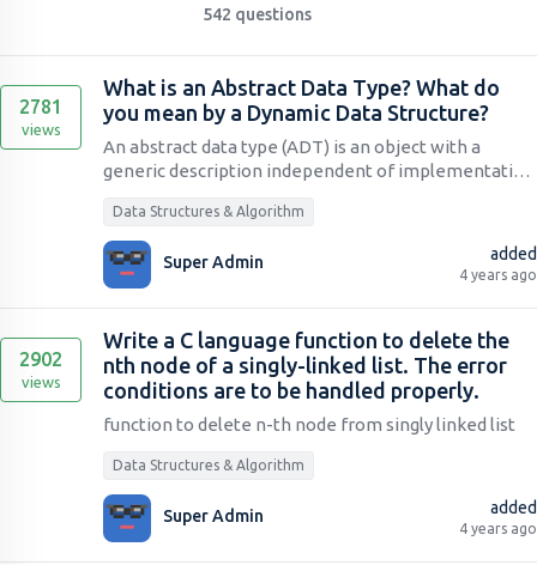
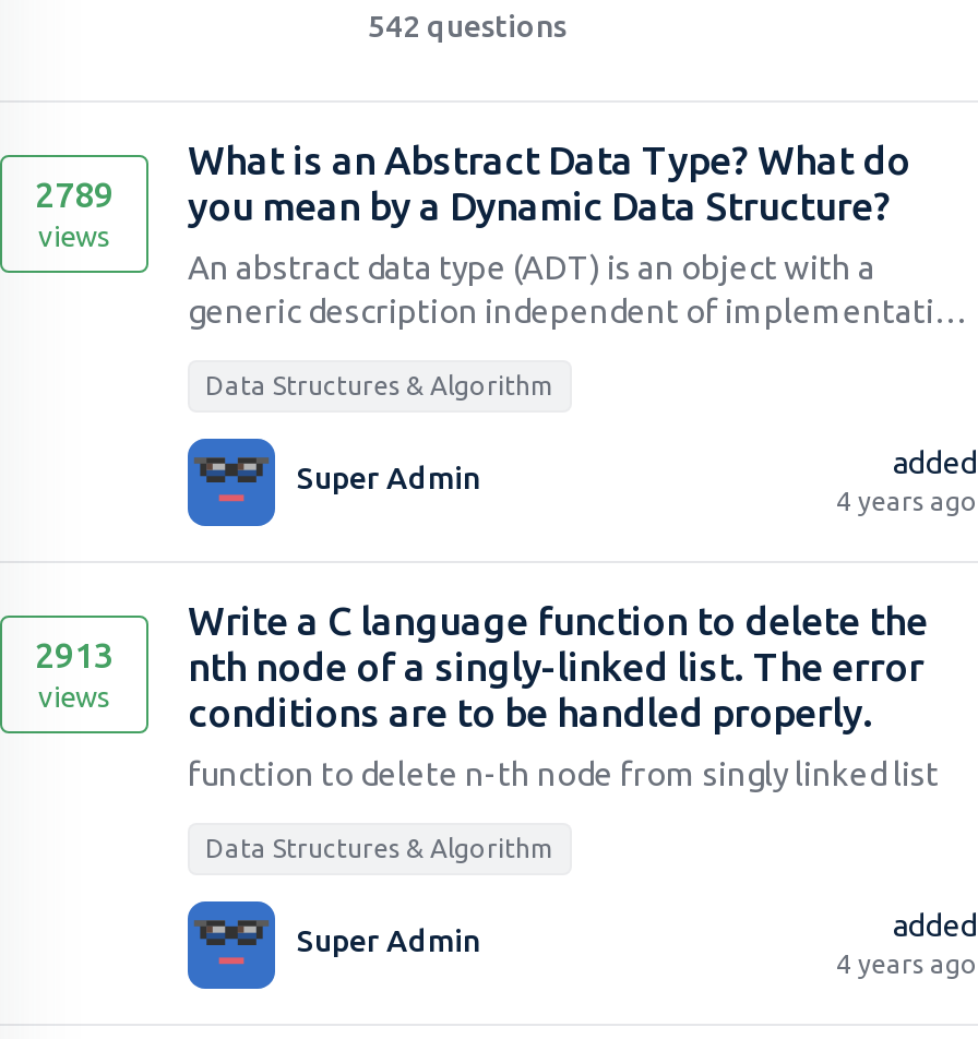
[19,96,489,124] 2781 you mean by a Dynamic Data Structure? -> [35,175,891,227] 2789 you mean by a Dynamic Data Structure?
[19,348,507,377] 2902 nth node of a singly-linked list. The error -> [35,635,923,688] 2913 nth node of a singly-linked list. The error

